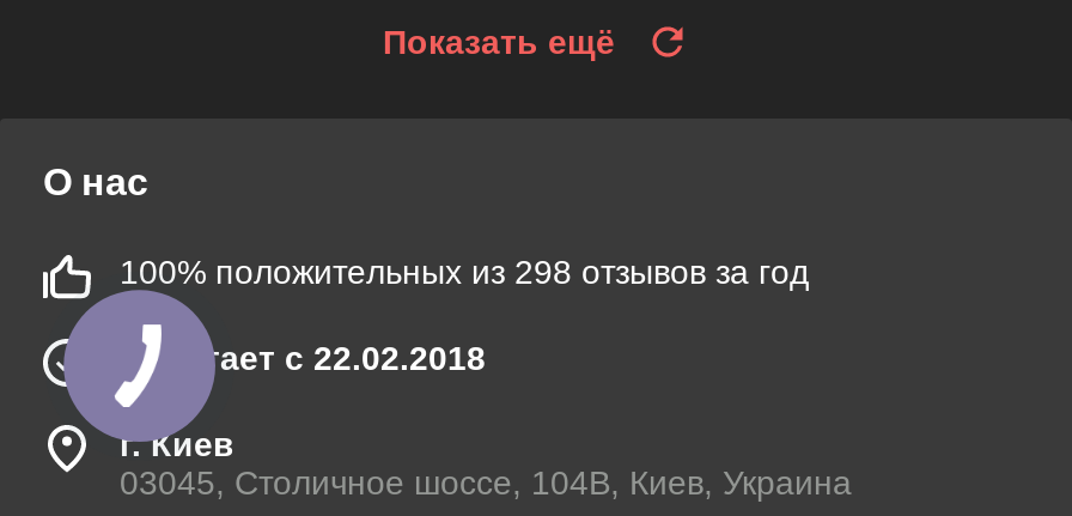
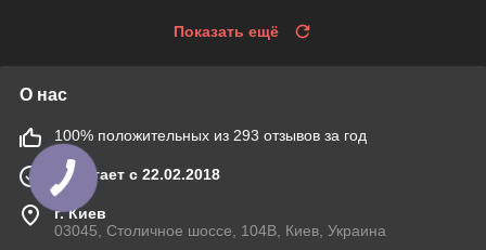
[120,252,809,290] 100% положительных из 298 отзывов за год -> [54,126,367,144] 100% положительных из 293 отзывов за год

